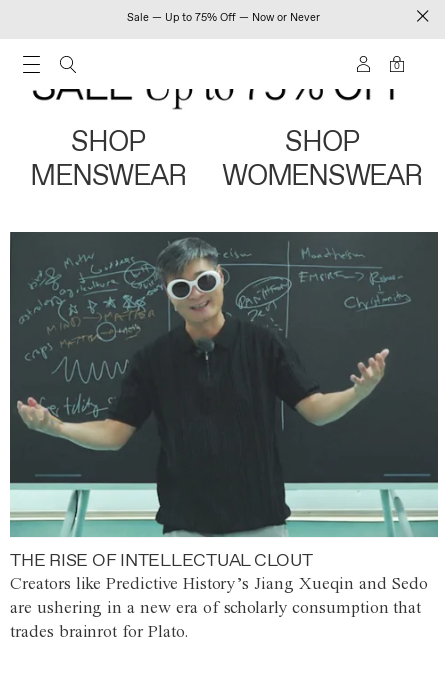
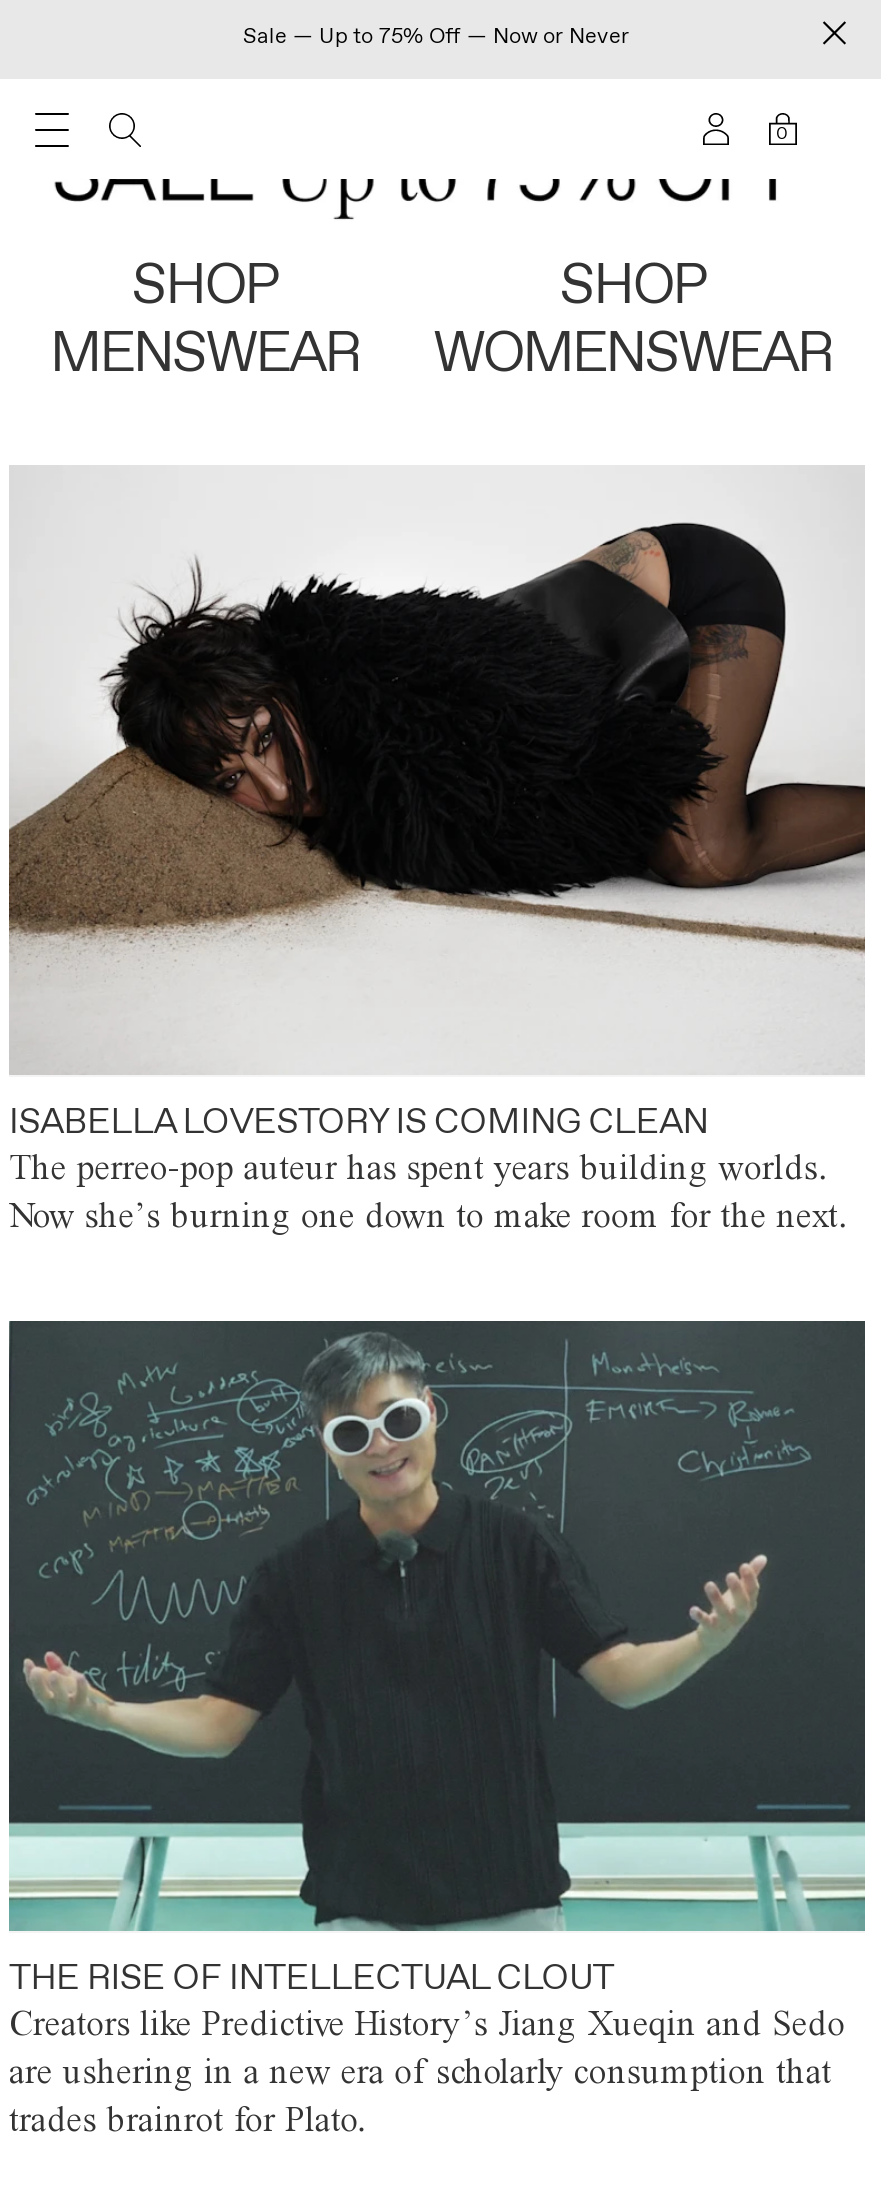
none -> [9,521,865,1236] [image] | ISABELLA LOVESTORY IS COMING CLEAN | The perreo-pop auteur has spent years building worlds. | Now she’s burning one down to make room for the next.

